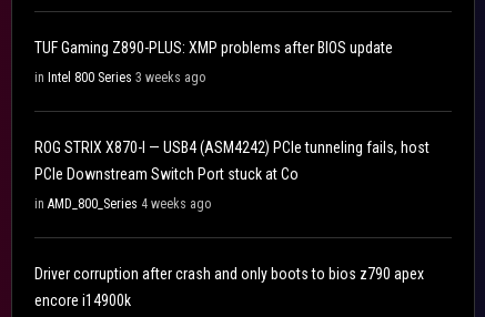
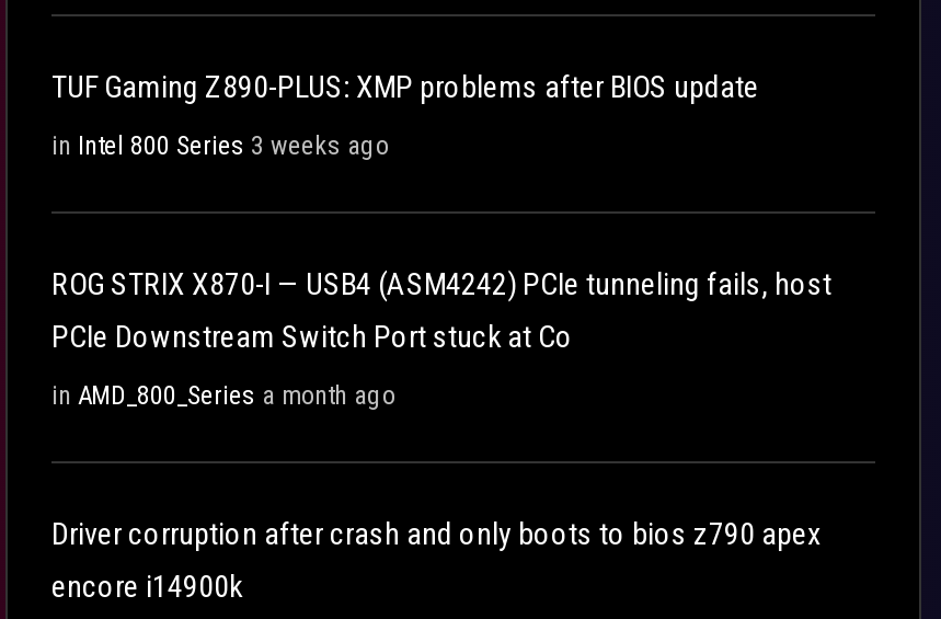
[34,196,211,212] in AMD_800_Series 4 weeks ago -> [51,380,395,411] in AMD_800_Series a month ago

